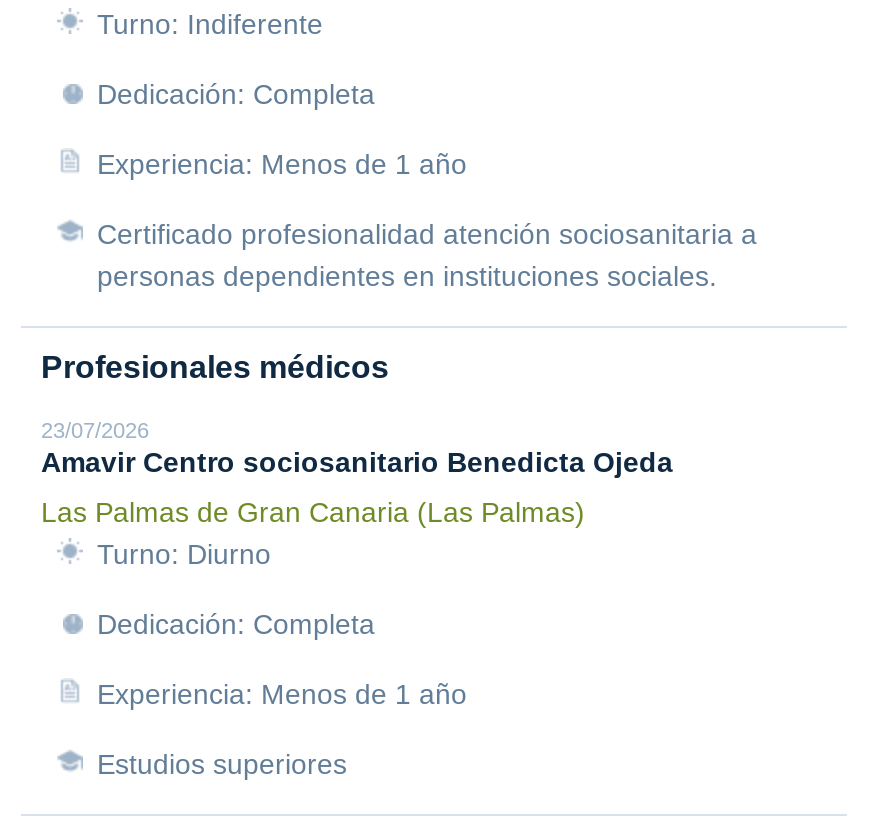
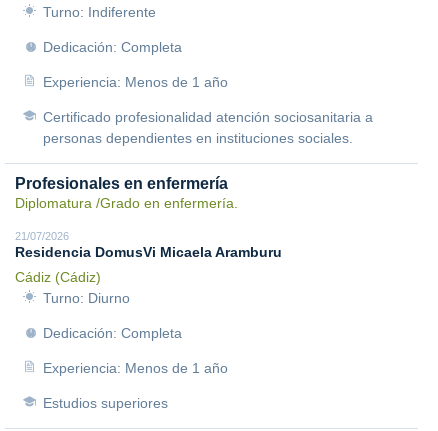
[41,350,389,384] Profesionales médicos -> [15,175,238,211] Profesionales en enfermería | Diplomatura /Grado en enfermería.
[41,418,673,478] 23/07/2026 | Amavir Centro sociosanitario Benedicta Ojeda -> [15,230,282,260] 21/07/2026 | Residencia DomusVi Micaela Aramburu
[41,496,585,528] Las Palmas de Gran Canaria (Las Palmas) -> [15,269,101,285] Cádiz (Cádiz)

